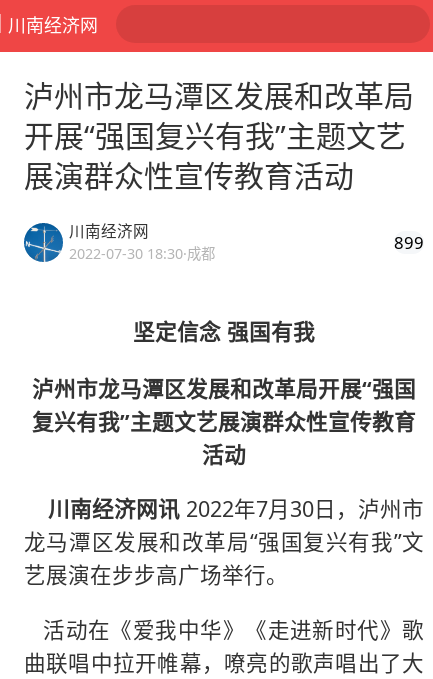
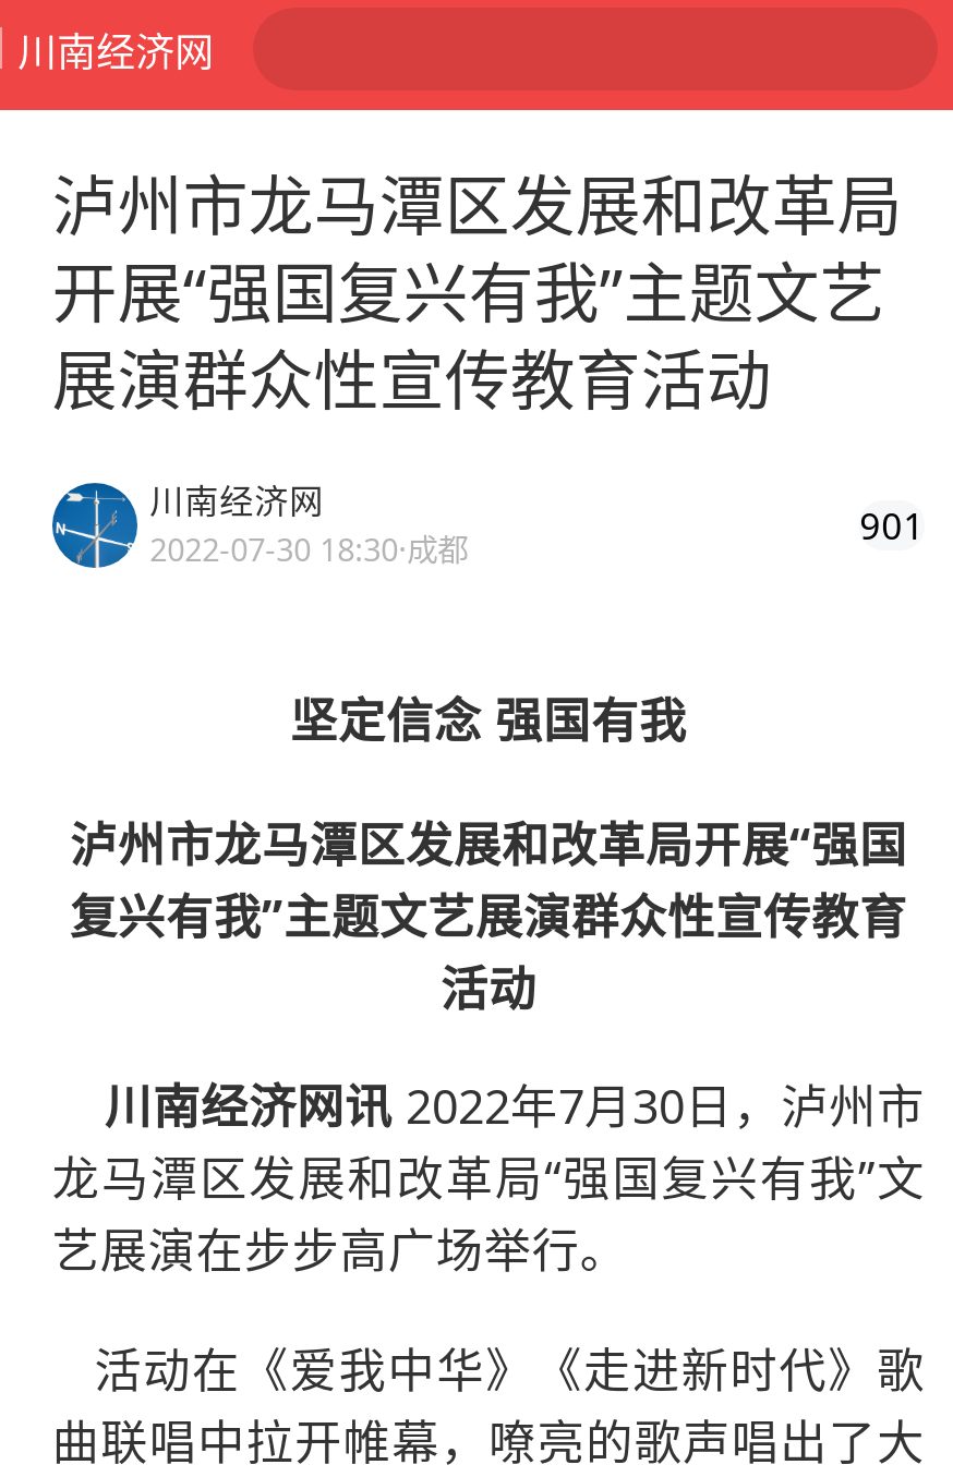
[394,231,424,254] 899 -> [859,499,925,550] 901

